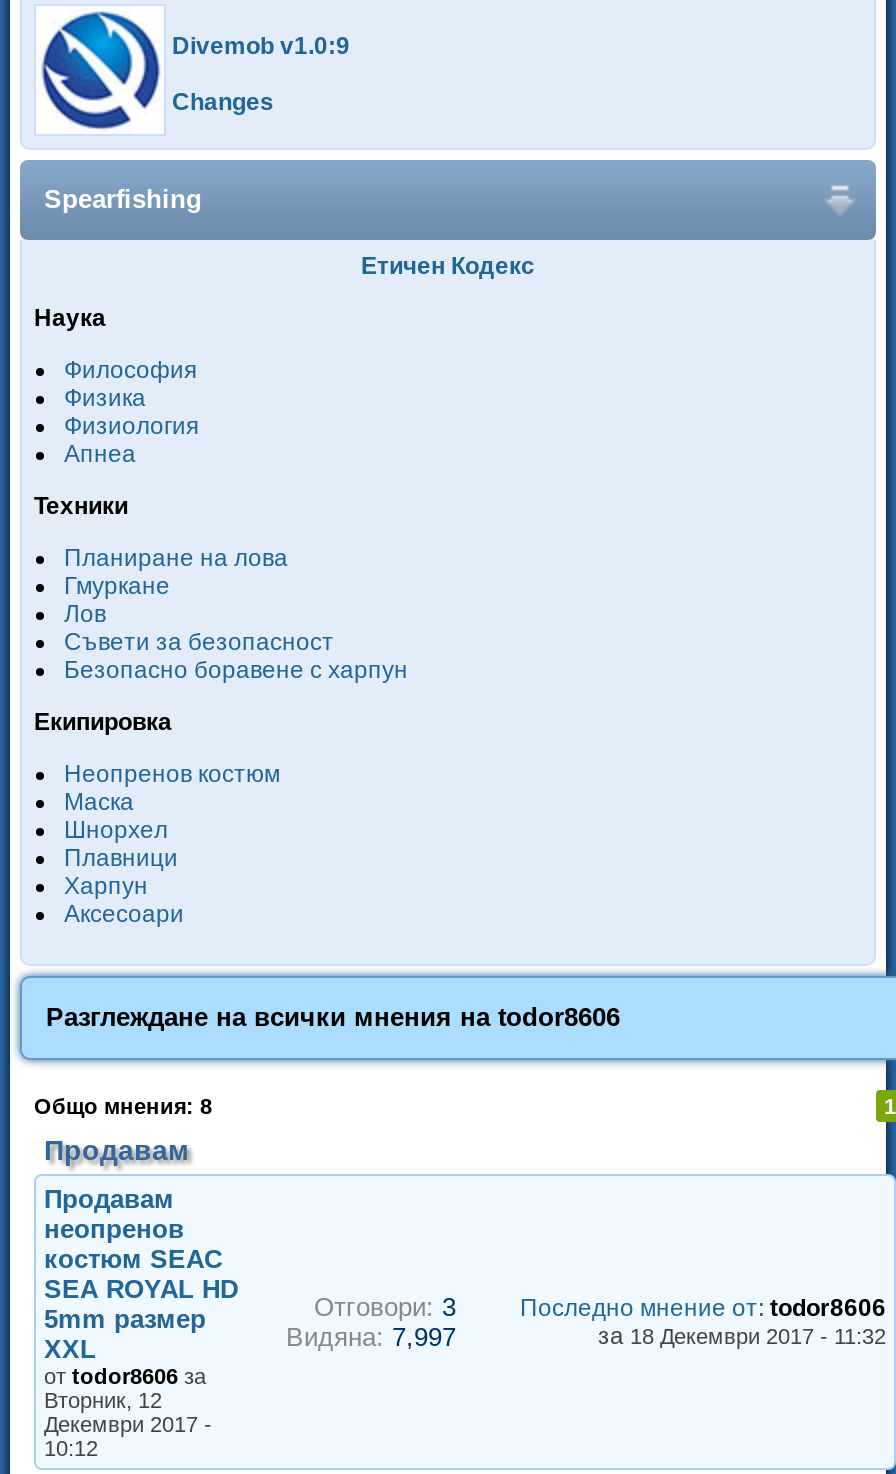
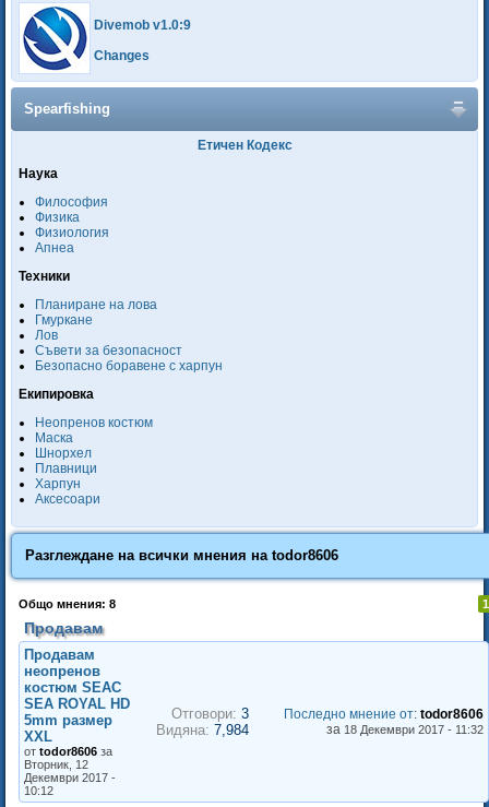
[286,1322,456,1352] Видяна: 7,997 -> [156,722,249,738] Видяна: 7,984

